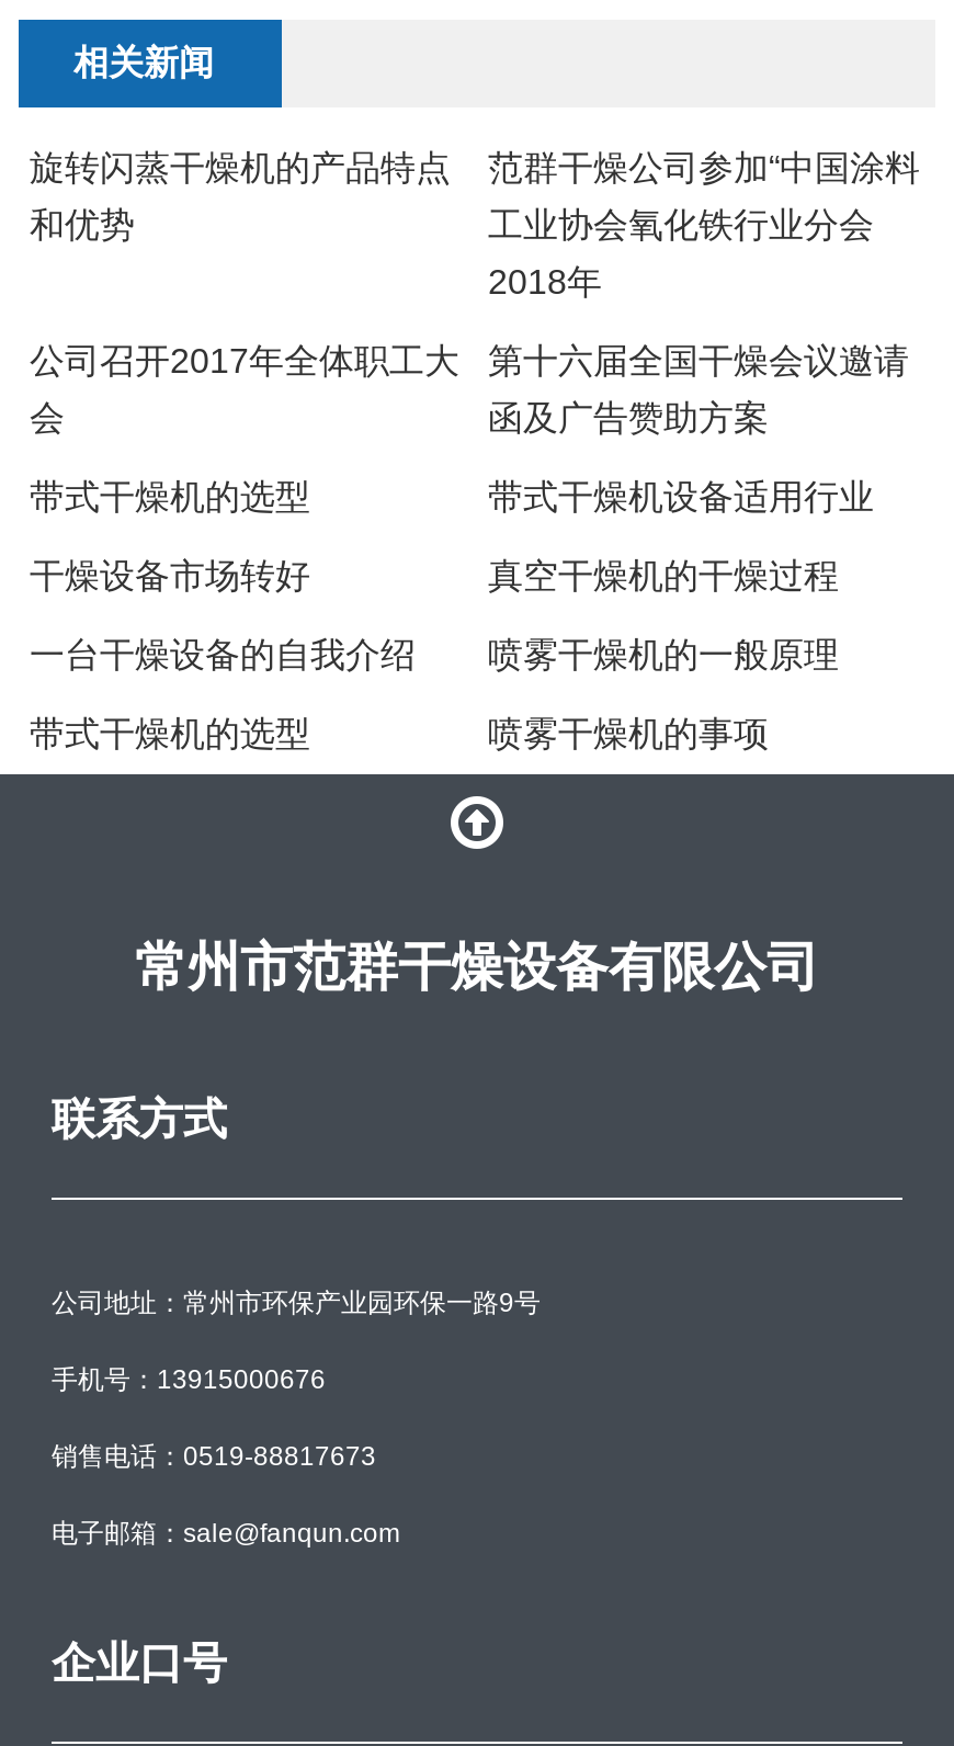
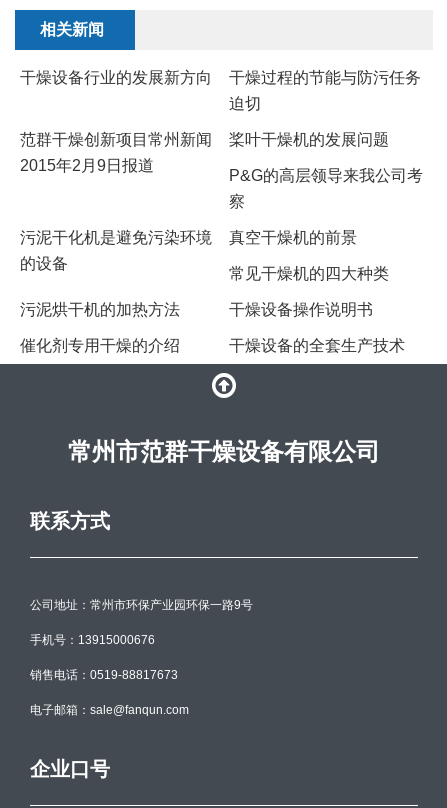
[30,149,451,186] 旋转闪蒸干燥机的产品特点 -> [20,69,421,86] 干燥设备行业的发展新方向 | 干燥过程的节能与防污任务
[488,149,920,186] 范群干燥公司参加“中国涂料 -> [20,131,212,148] 范群干燥创新项目常州新闻
[30,206,135,243] 和优势 -> [229,95,261,112] 迫切
[488,206,874,243] 工业协会氧化铁行业分会 -> [20,157,154,174] 2015年2月9日报道
[488,263,602,300] 2018年 -> [229,131,389,148] 桨叶干燥机的发展问题
[30,342,459,379] 公司召开2017年全体职工大 -> [229,167,423,184] P&G的高层领导来我公司考
[488,342,909,379] 第十六届全国干燥会议邀请 -> [20,229,212,246] 污泥干化机是避免污染环境
[30,399,65,436] 会 -> [229,193,245,210] 察
[488,399,769,436] 函及广告赞助方案 -> [20,255,68,272] 的设备
[30,478,874,515] 带式干燥机的选型 | 带式干燥机设备适用行业 -> [229,229,357,246] 真空干燥机的前景
[30,557,839,594] 干燥设备市场转好 | 真空干燥机的干燥过程 -> [229,265,389,282] 常见干燥机的四大种类
[30,636,839,673] 一台干燥设备的自我介绍 | 喷雾干燥机的一般原理 -> [20,301,373,318] 污泥烘干机的加热方法 | 干燥设备操作说明书
[30,715,769,752] 带式干燥机的选型 | 喷雾干燥机的事项 -> [20,337,405,354] 催化剂专用干燥的介绍 | 干燥设备的全套生产技术

